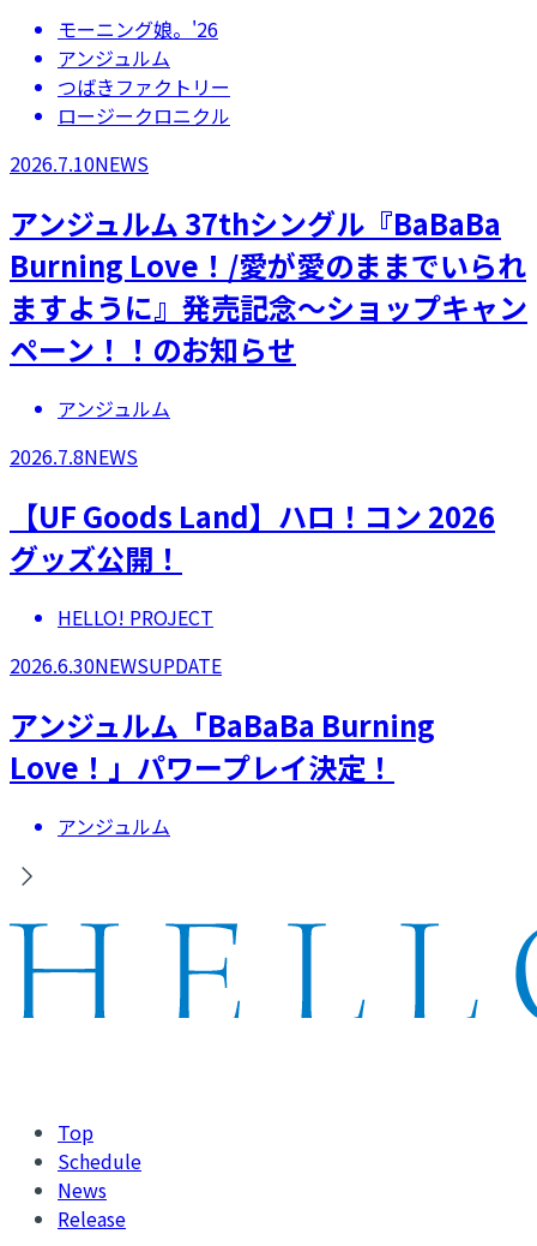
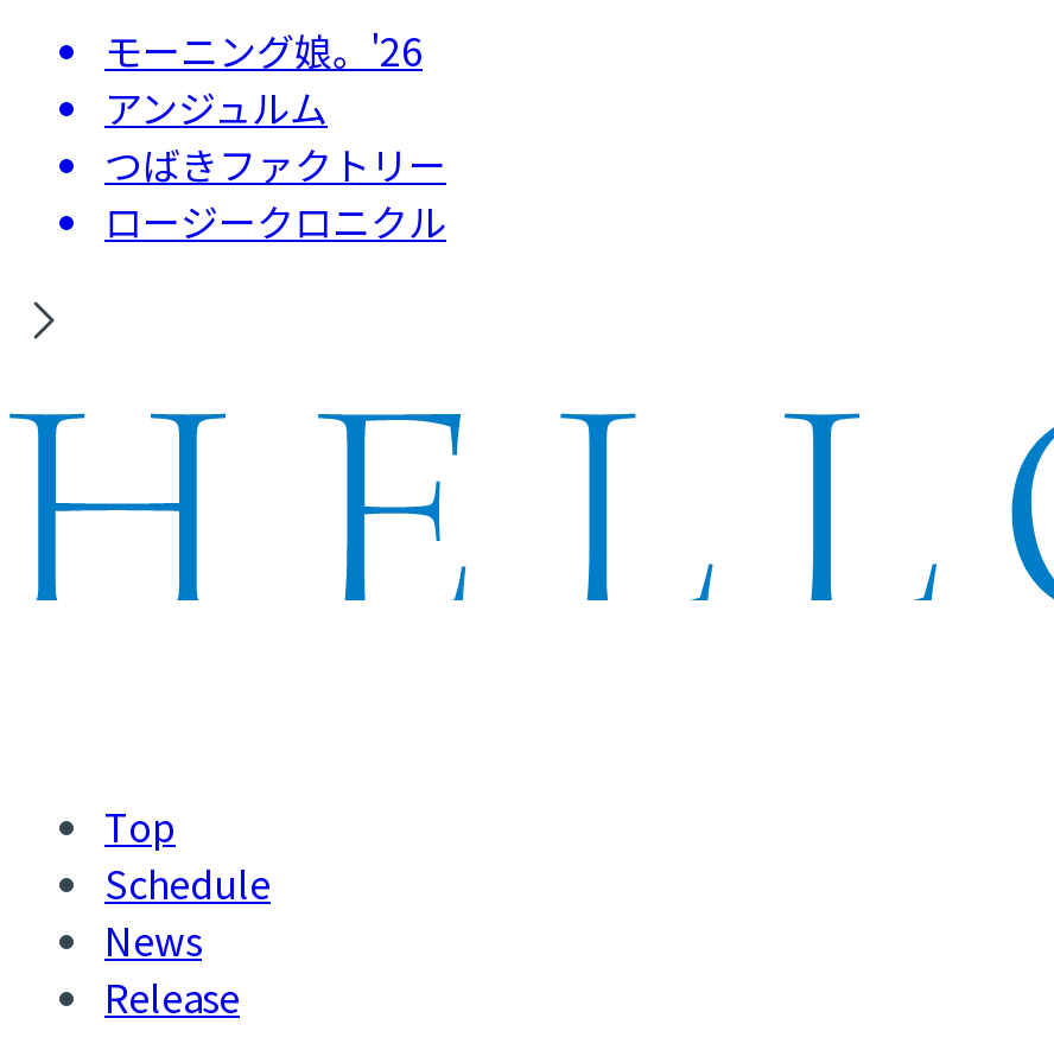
[10,149,527,840] 2026.7.10NEWS | アンジュルム 37thシングル『BaBaBa | Burning Love！/愛が愛のままでいられ | ますように』発売記念～ショップキャン | ペーン！！のお知らせ | アンジュルム | 2026.7.8NEWS | 【UF Goods Land】ハロ！コン 2026 | グッズ公開！ | HELLO! PROJECT | 2026.6.30NEWSUPDATE | アンジュルム「BaBaBa Burning | Love！」パワープレイ決定！ | アンジュルム -> none

